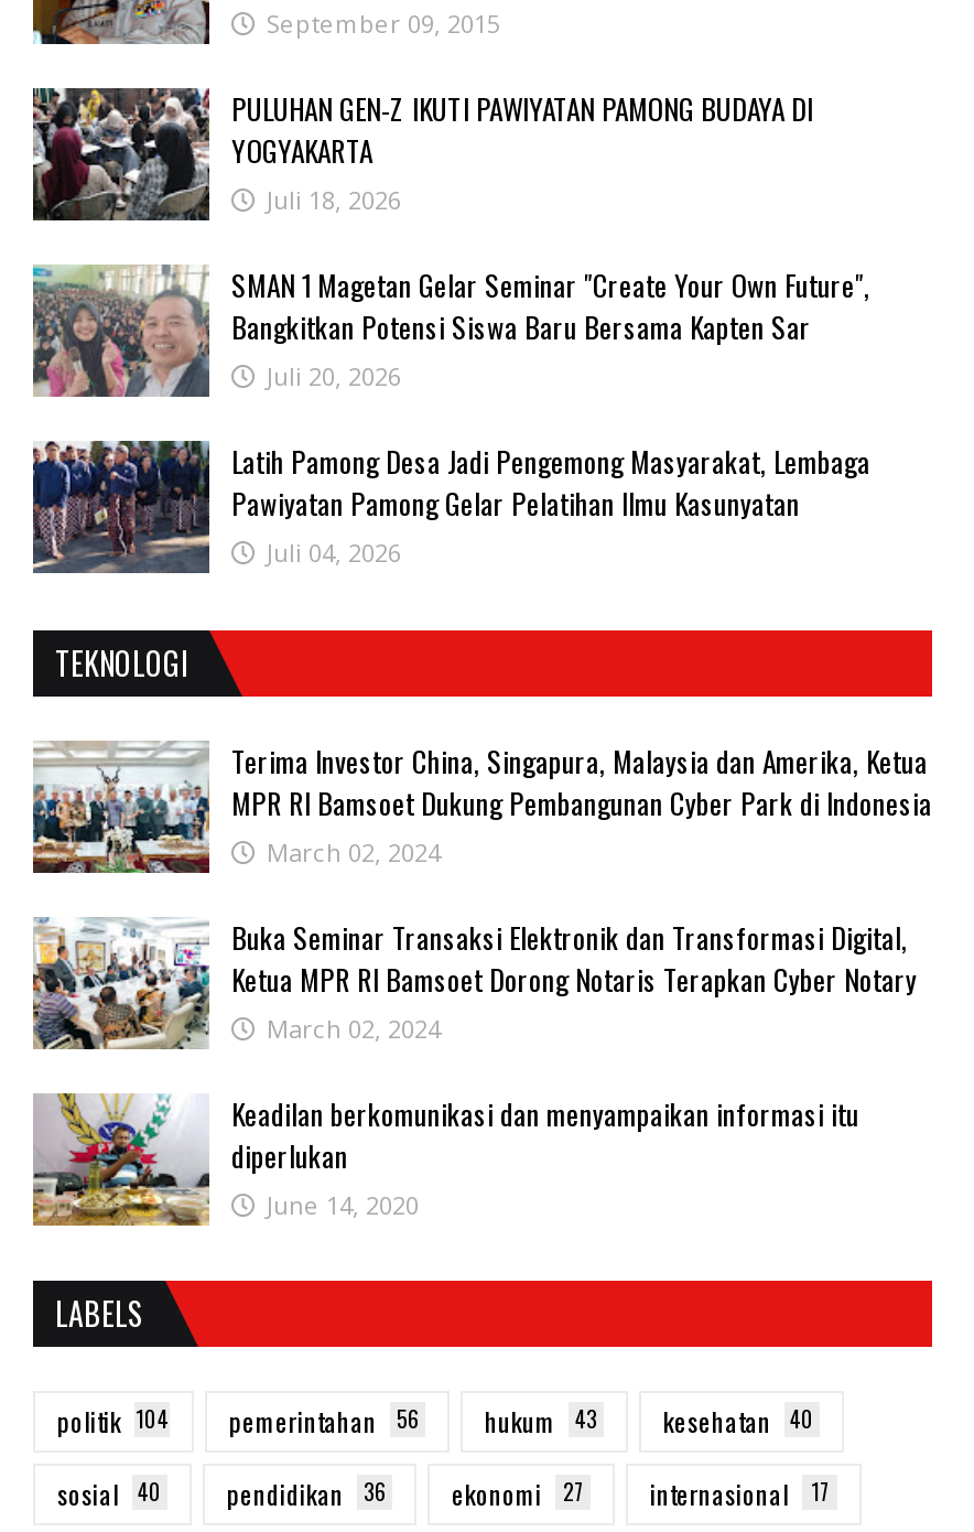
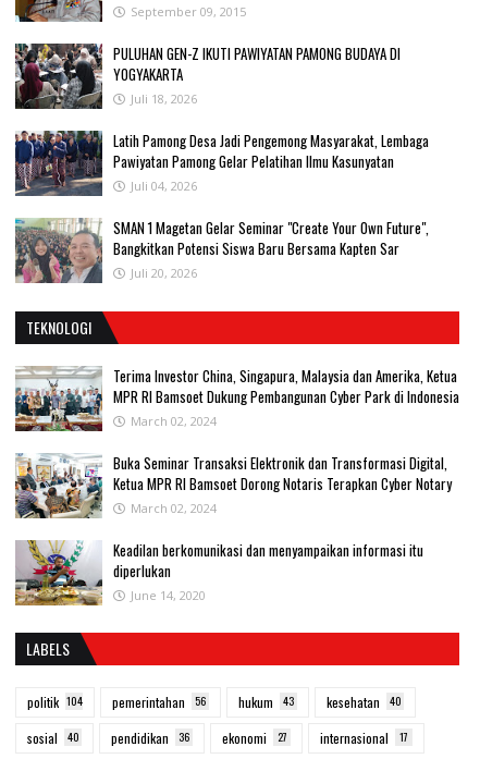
moved [33,262,870,399] -> [15,217,429,283]: [image] | SMAN 1 Magetan Gelar Seminar "Create Your Own Future", | Bangkitkan Potensi Siswa Baru Bersama Kapten Sar | Juli 20, 2026
moved [29,436,870,575] -> [13,128,429,197]: [image] | Latih Pamong Desa Jadi Pengemong Masyarakat, Lembaga | Pawiyatan Pamong Gelar Pelatihan Ilmu Kasunyatan | Juli 04, 2026

